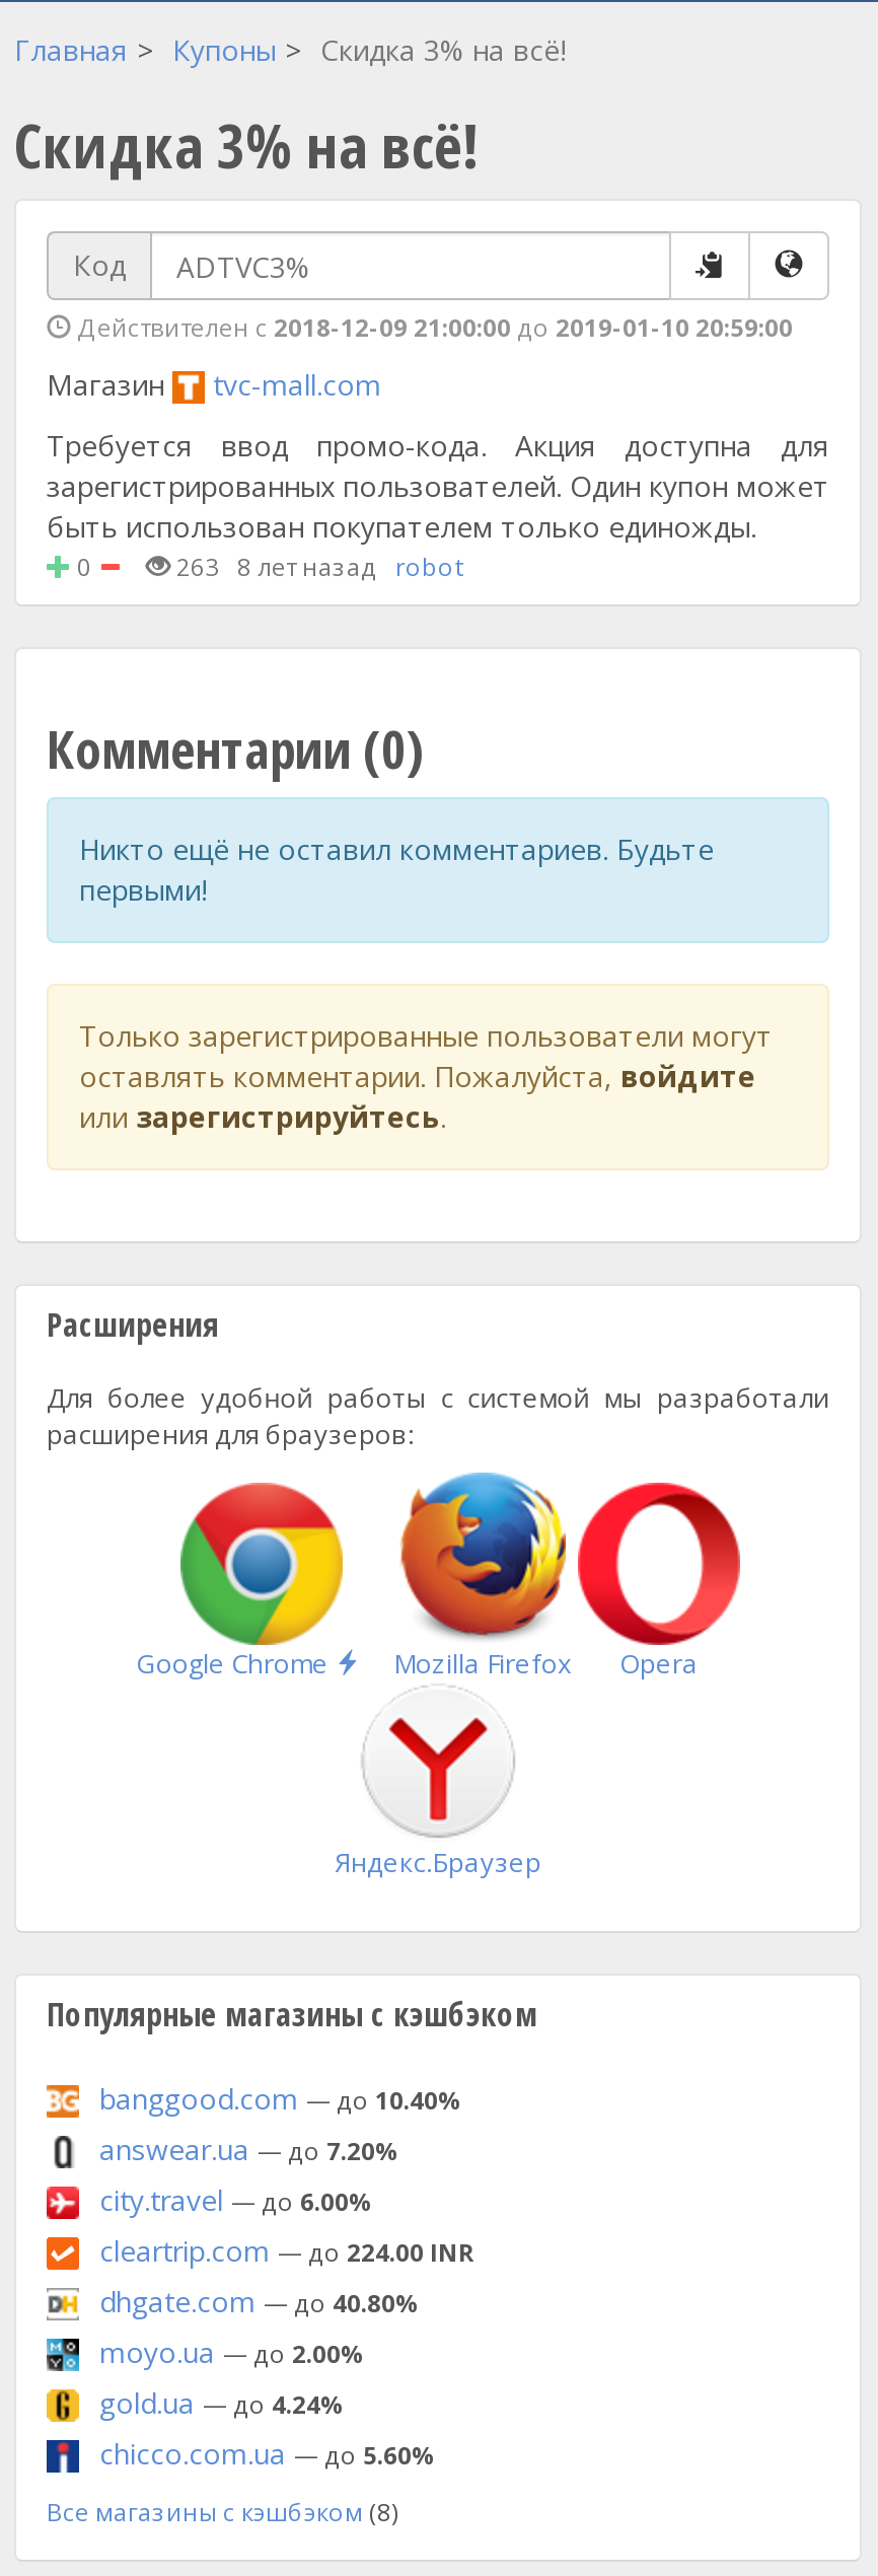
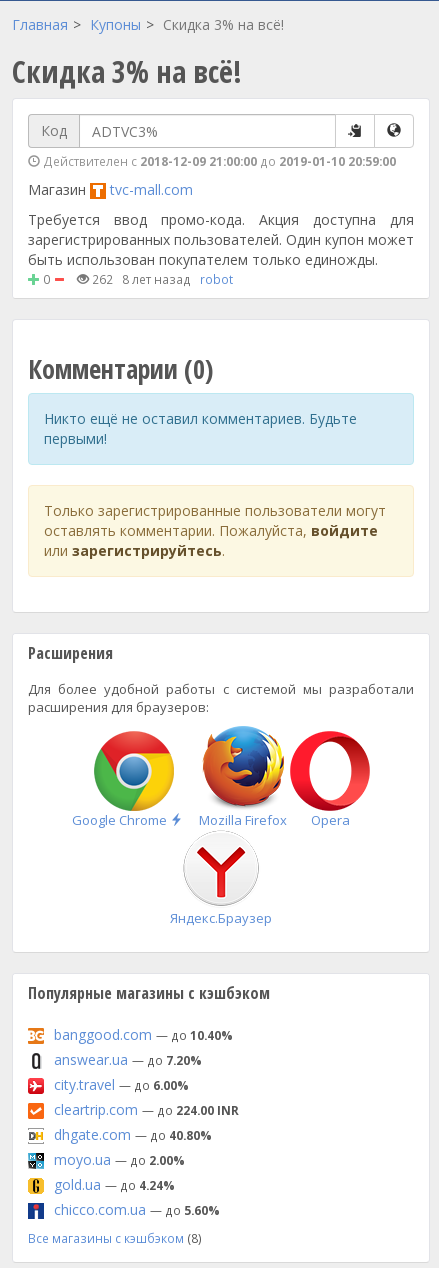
[170,550,462,582] 263 8 лет назад robot -> [89,271,233,287] 262 8 лет назад robot

